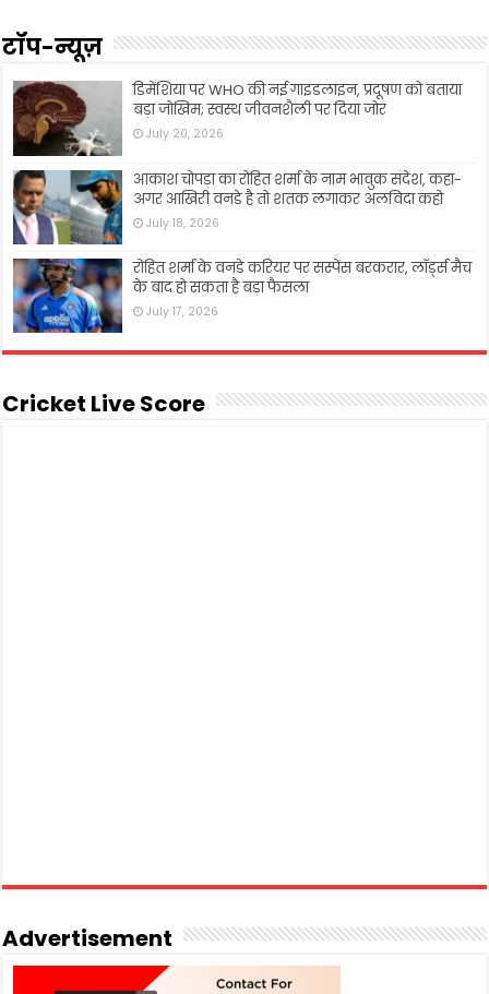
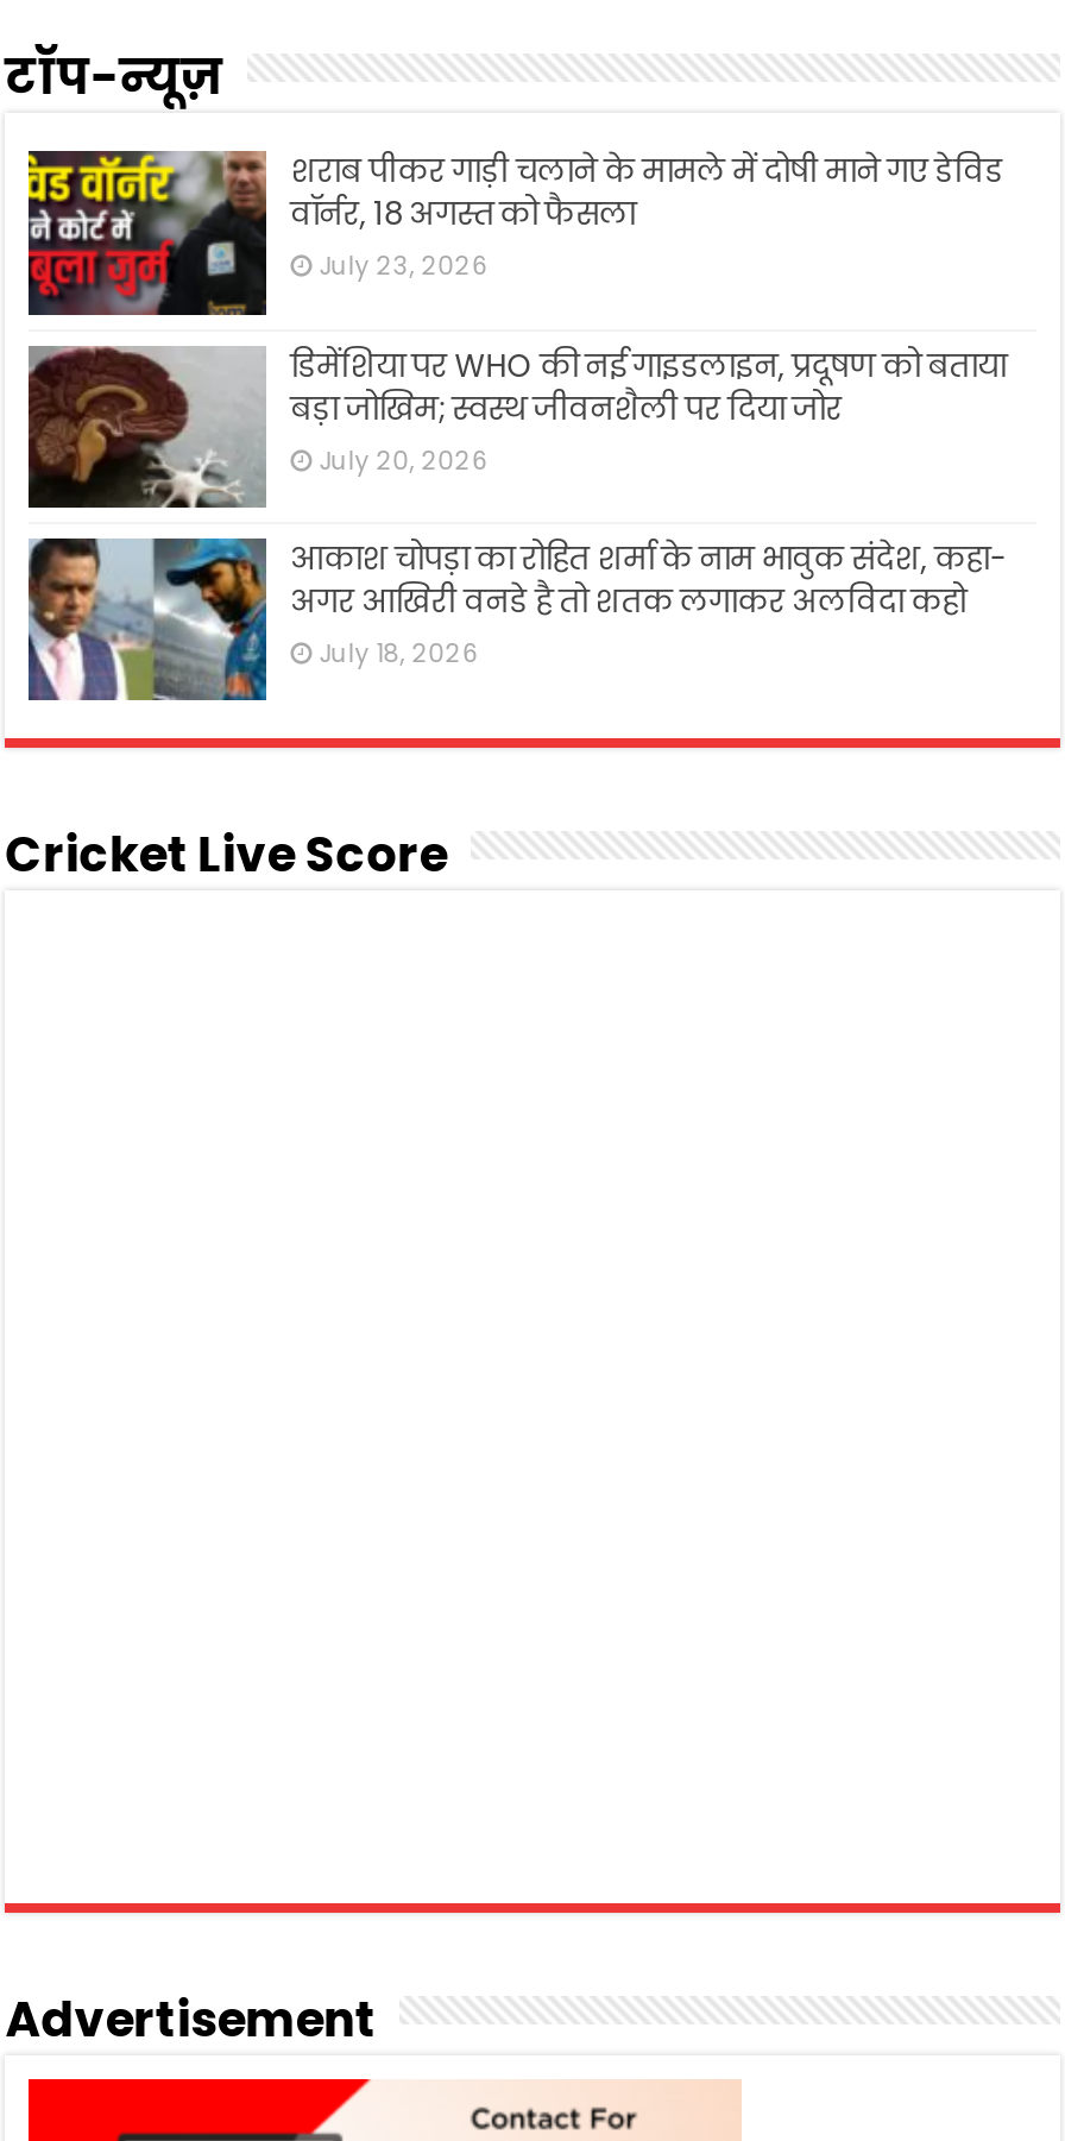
none -> [26,150,1004,315] [image] | शराब पीकर गाड़ी चलाने के मामले में दोषी माने गए डेविड | वॉर्नर, 18 अगस्त को फैसला | July 23, 2026
moved [12,80,462,231] -> [26,343,1006,671]: [image] | डिमेंशिया पर WHO की नई गाइडलाइन, प्रदूषण को बताया | बड़ा जोखिम; स्वस्थ जीवनशैली पर दिया जोर | July 20, 2026 | आकाश चोपड़ा का रोहित शर्मा के नाम भावुक संदेश, कहा- | अगर आखिरी वनडे है तो शतक लगाकर अलविदा कहो | July 18, 2026
[13,257,472,334] [image] | रोहित शर्मा के वनडे करियर पर सस्पेंस बरकरार, लॉर्ड्स मैच | के बाद हो सकता है बड़ा फैसला | July 17, 2026 -> none

